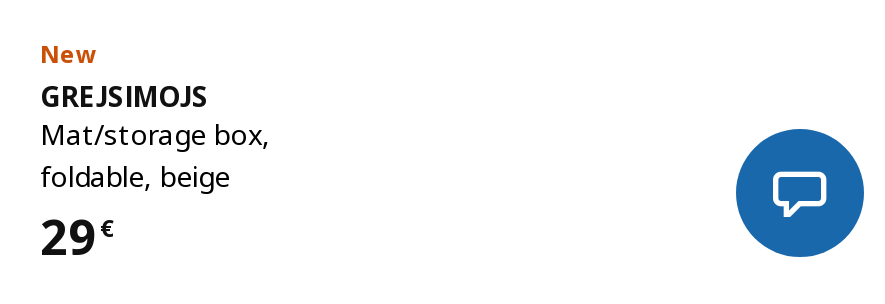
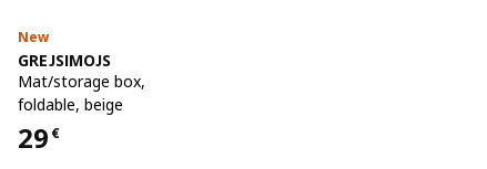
[734,127,866,259] [image] -> none

